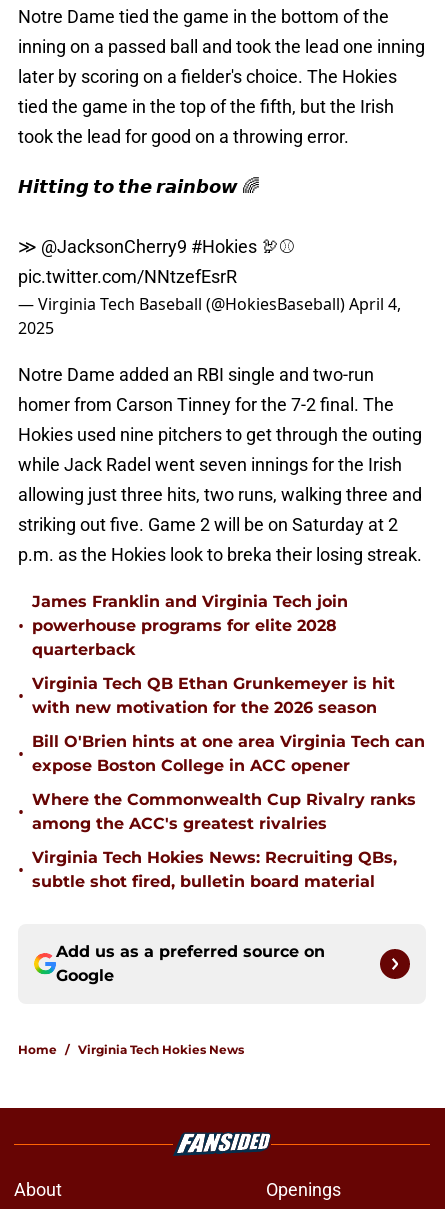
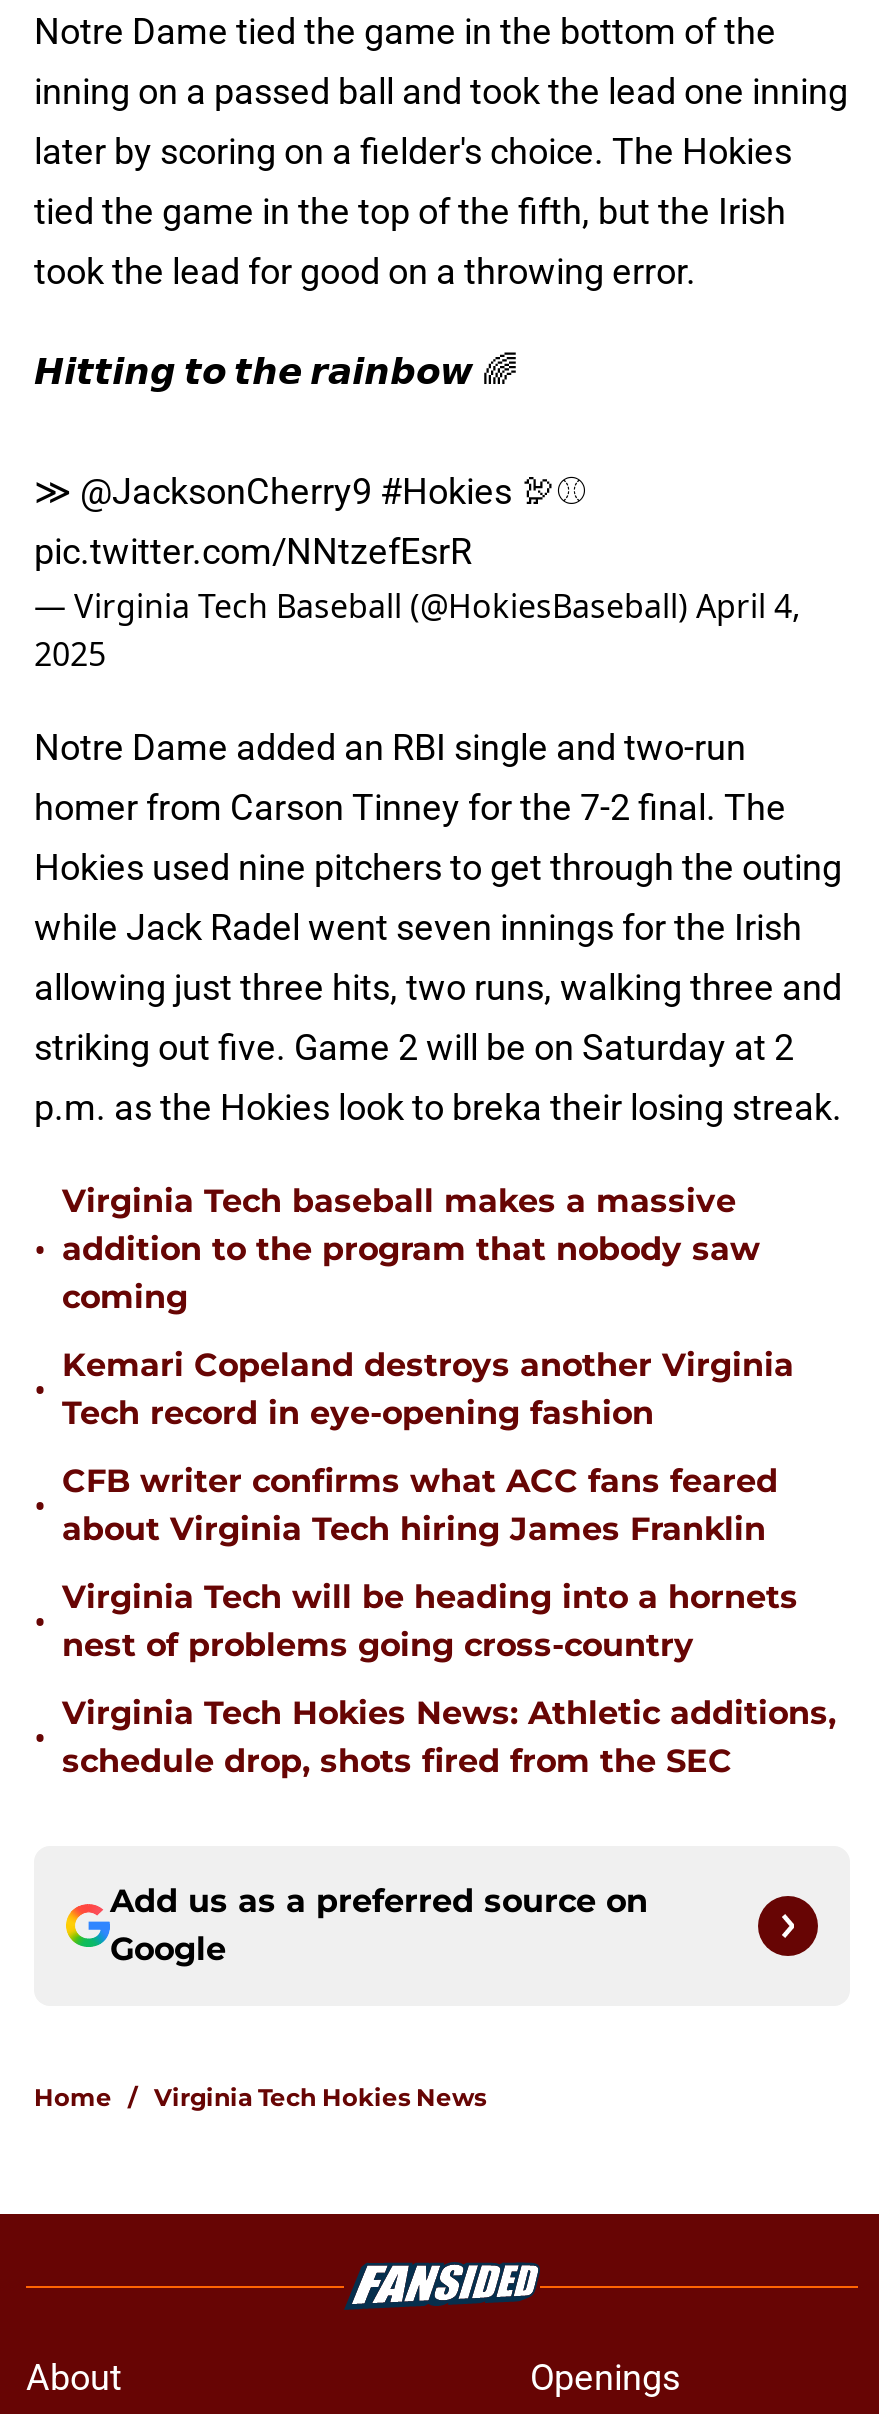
[32,592,348,659] James Franklin and Virginia Tech join | powerhouse programs for elite 2028 | quarterback -> [62,1182,760,1316] Virginia Tech baseball makes a massive | addition to the program that nobody saw | coming
[32,674,395,717] Virginia Tech QB Ethan Grunkemeyer is hit | with new motivation for the 2026 season -> [62,1346,794,1432] Kemari Copeland destroys another Virginia | Tech record in eye-opening fashion
[32,732,425,775] Bill O'Brien hints at one area Virginia Tech can | expose Boston College in ACC opener -> [62,1462,778,1548] CFB writer confirms what ACC fans feared | about Virginia Tech hiring James Franklin
[32,790,416,833] Where the Commonwealth Cup Rivalry ranks | among the ACC's greatest rivalries -> [62,1578,798,1664] Virginia Tech will be heading into a hornets | nest of problems going cross-country
[32,848,397,891] Virginia Tech Hokies News: Recruiting QBs, | subtle shot fired, bulletin board material -> [62,1694,836,1780] Virginia Tech Hokies News: Athletic additions, | schedule drop, shots fired from the SEC

